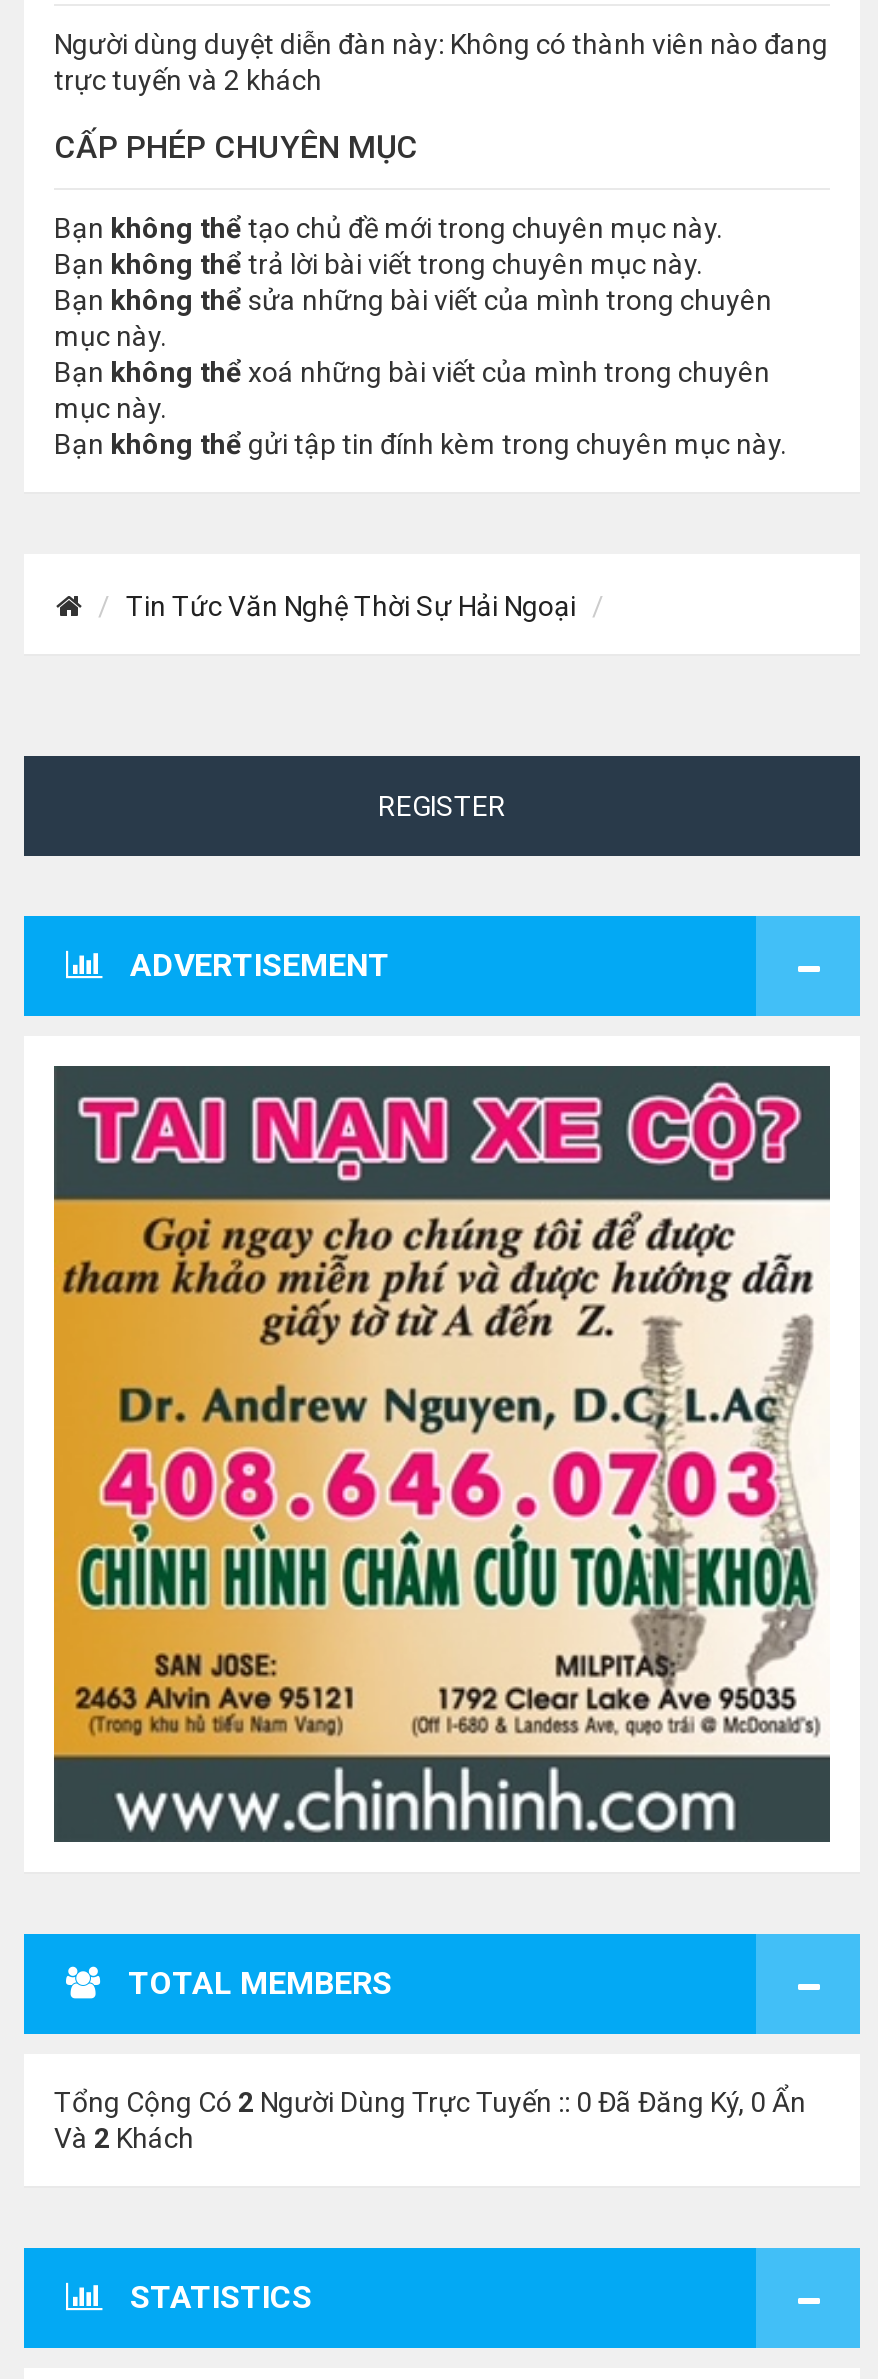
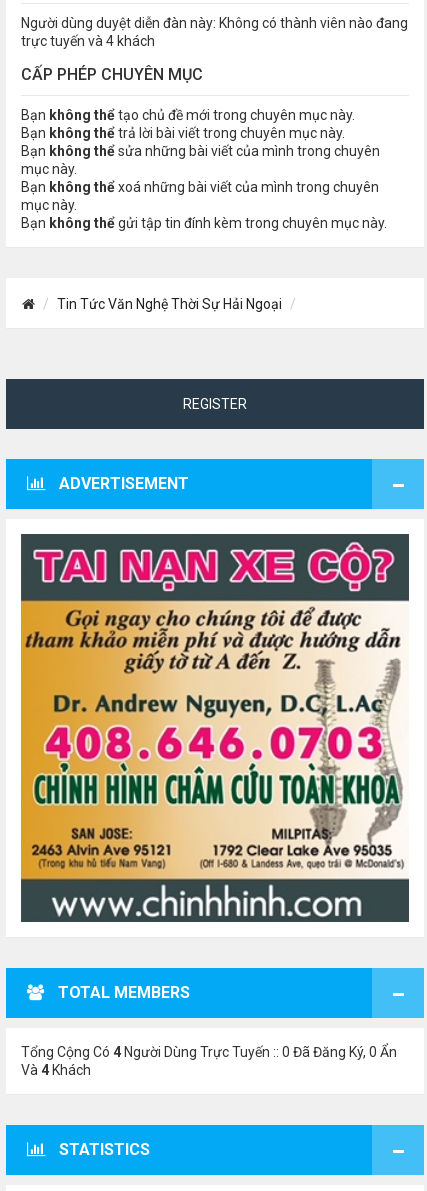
[54,64,322,96] trực tuyến và 2 khách -> [21,33,155,49] trực tuyến và 4 khách
[54,2086,806,2118] Tổng Cộng Có 2 Người Dùng Trực Tuyến :: 0 Đã Đăng Ký, 0 Ẩn -> [21,1044,397,1060] Tổng Cộng Có 4 Người Dùng Trực Tuyến :: 0 Đã Đăng Ký, 0 Ẩn
[54,2122,194,2154] Và 2 Khách -> [21,1062,91,1078] Và 4 Khách

